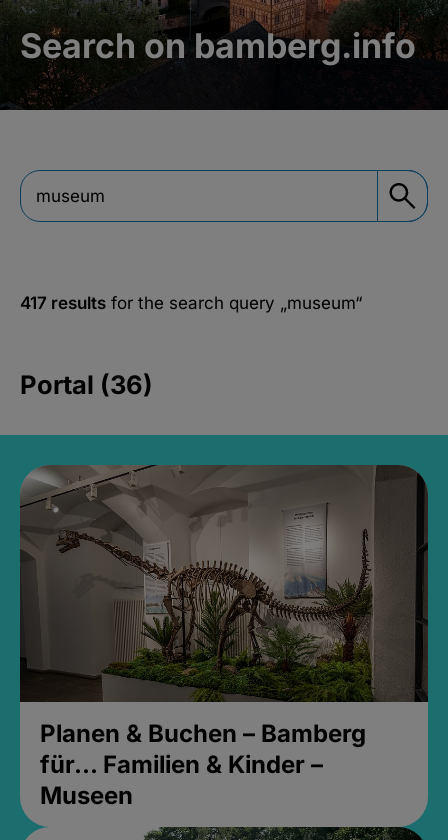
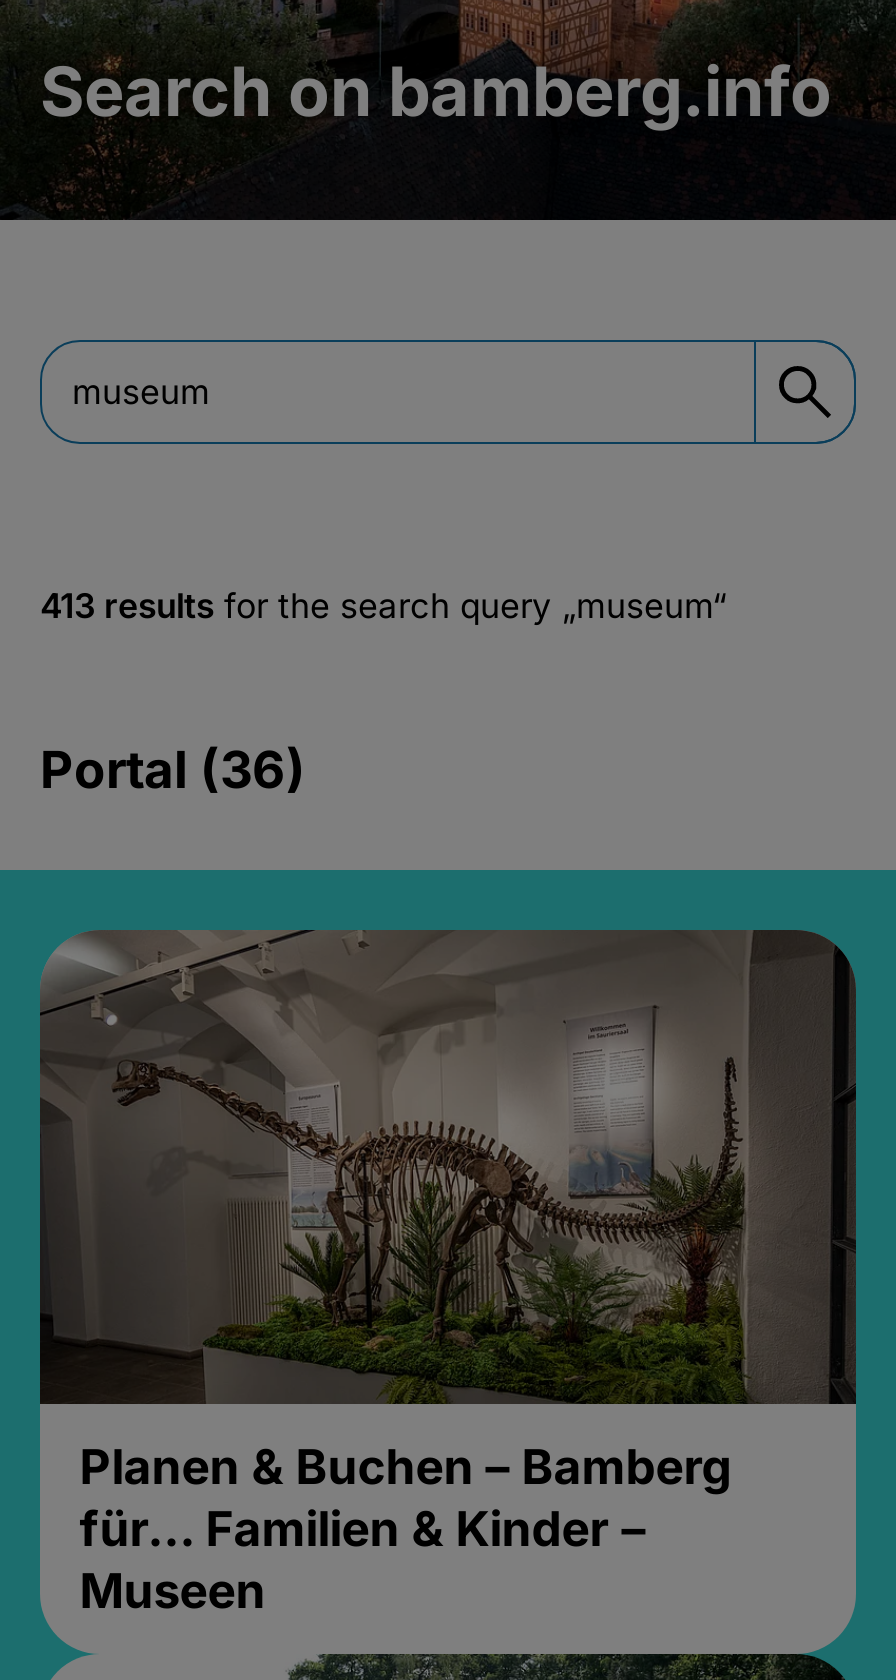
[20,292,362,312] 417 results for the search query „museum“ -> [40,585,726,625] 413 results for the search query „museum“

